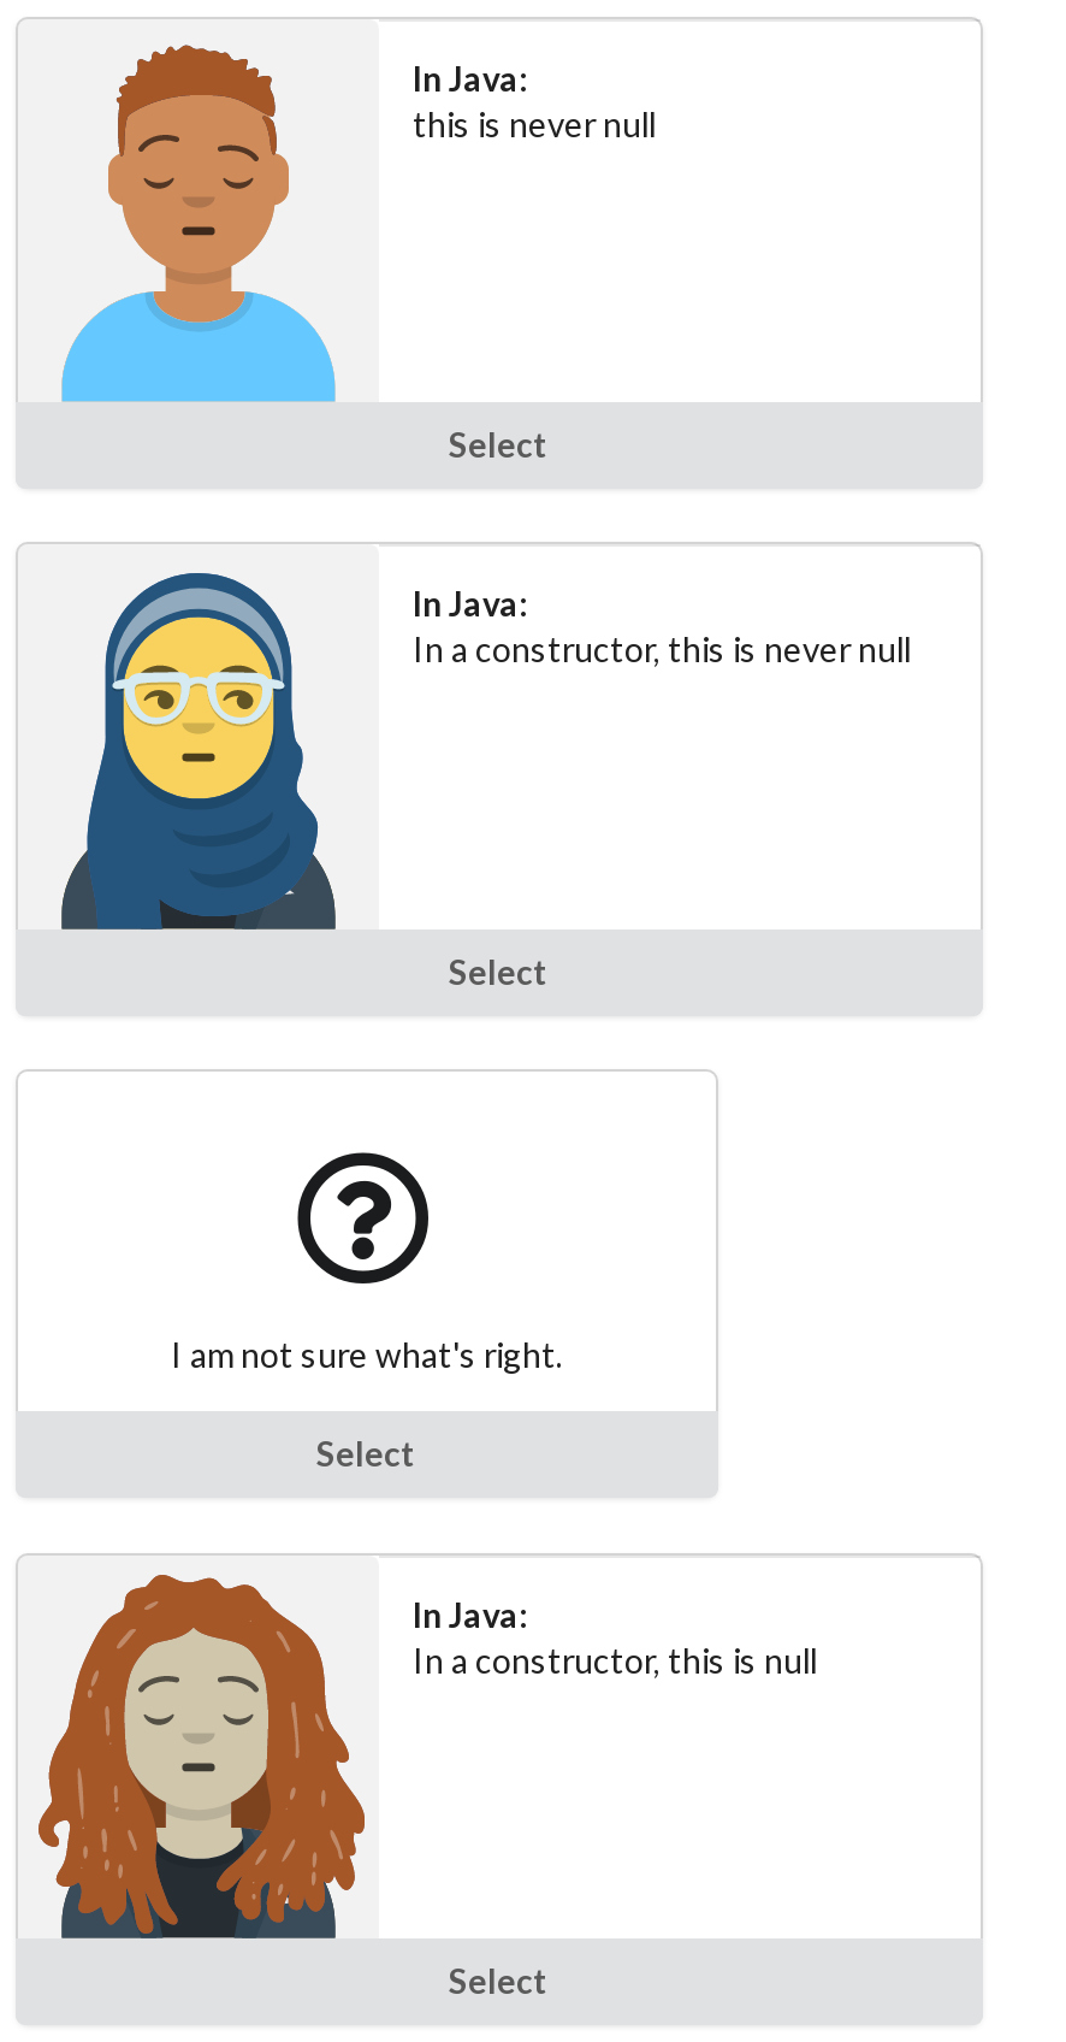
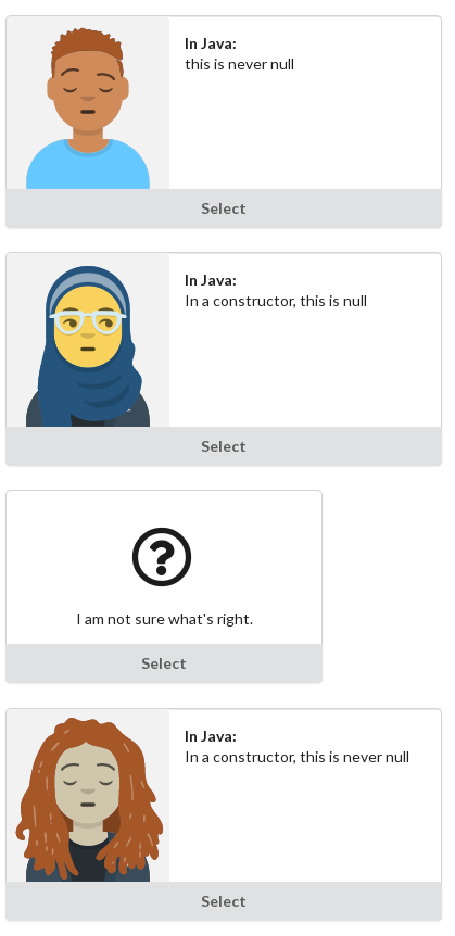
moved [413,630,911,671] -> [185,747,409,765]: In a constructor, this is never null
moved [413,1639,817,1680] -> [185,292,367,310]: In a constructor, this is null

